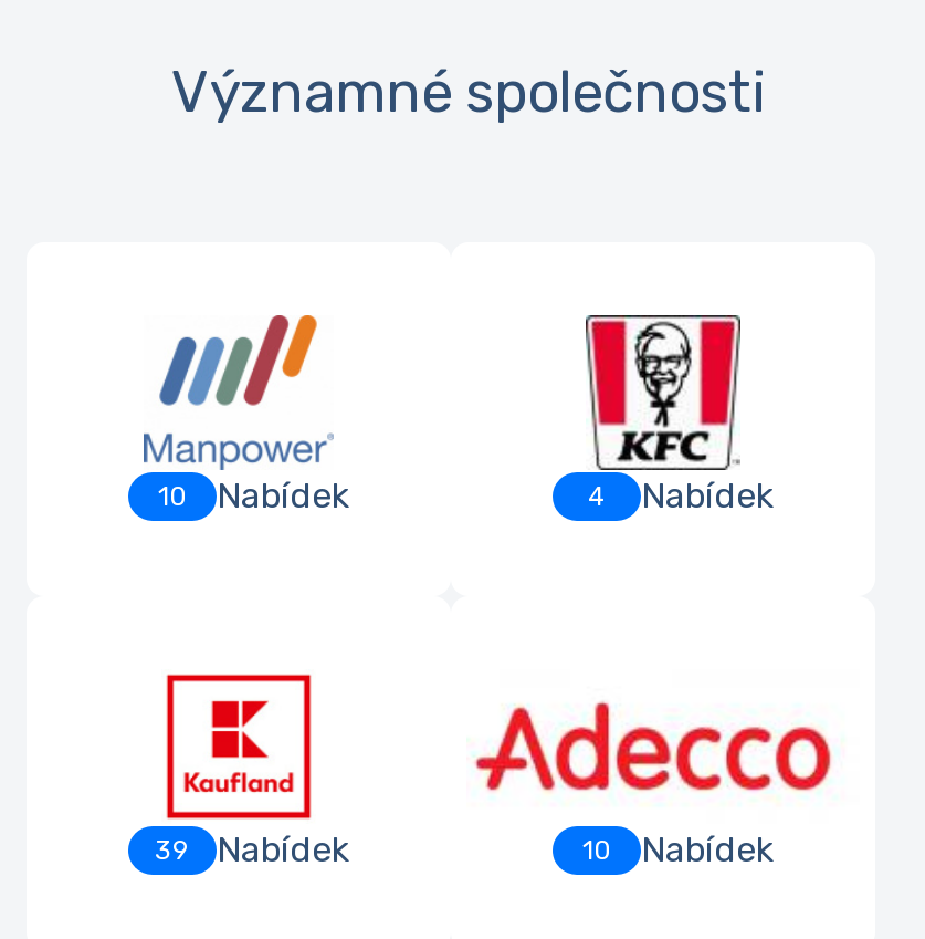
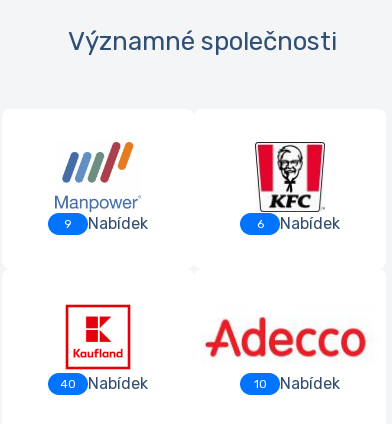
[158,475,349,517] 10 Nabídek -> [64,214,148,233] 9 Nabídek
[588,475,774,517] 4 Nabídek -> [256,214,340,233] 6 Nabídek
[155,829,349,871] 39 Nabídek -> [60,374,148,393] 40 Nabídek

